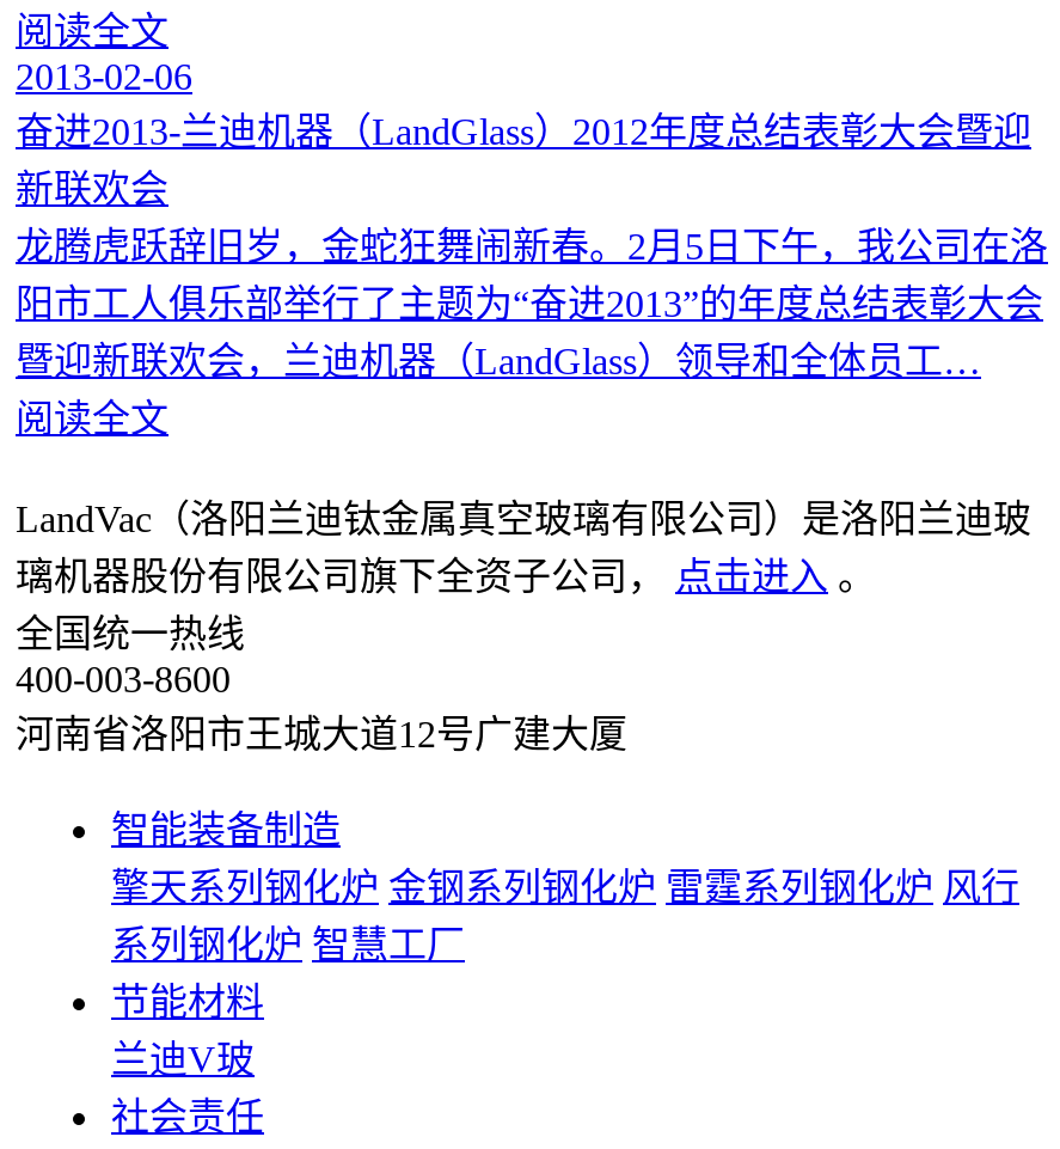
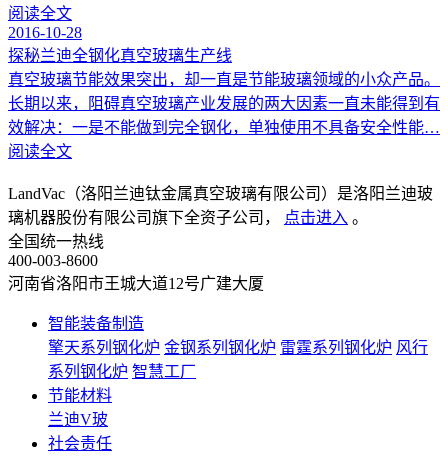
[16,57,1048,382] 2013-02-06 | 奋进2013-兰迪机器（LandGlass）2012年度总结表彰大会暨迎 | 新联欢会 | 龙腾虎跃辞旧岁，金蛇狂舞闹新春。2月5日下午，我公司在洛 | 阳市工人俱乐部举行了主题为“奋进2013”的年度总结表彰大会 | 暨迎新联欢会，兰迪机器（LandGlass）领导和全体员工… -> [8,24,440,136] 2016-10-28 | 探秘兰迪全钢化真空玻璃生产线 | 真空玻璃节能效果突出，却一直是节能玻璃领域的小众产品。 | 长期以来，阻碍真空玻璃产业发展的两大因素一直未能得到有 | 效解决：一是不能做到完全钢化，单独使用不具备安全性能…

